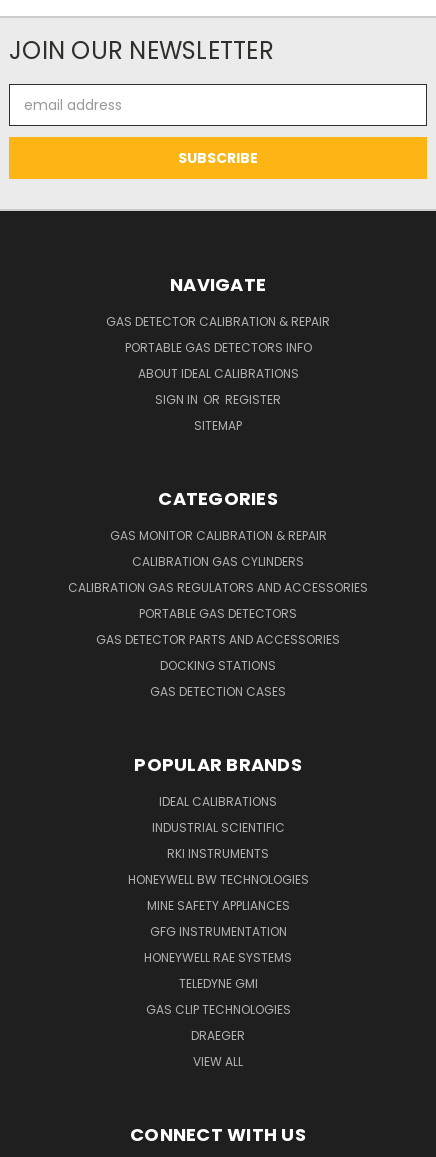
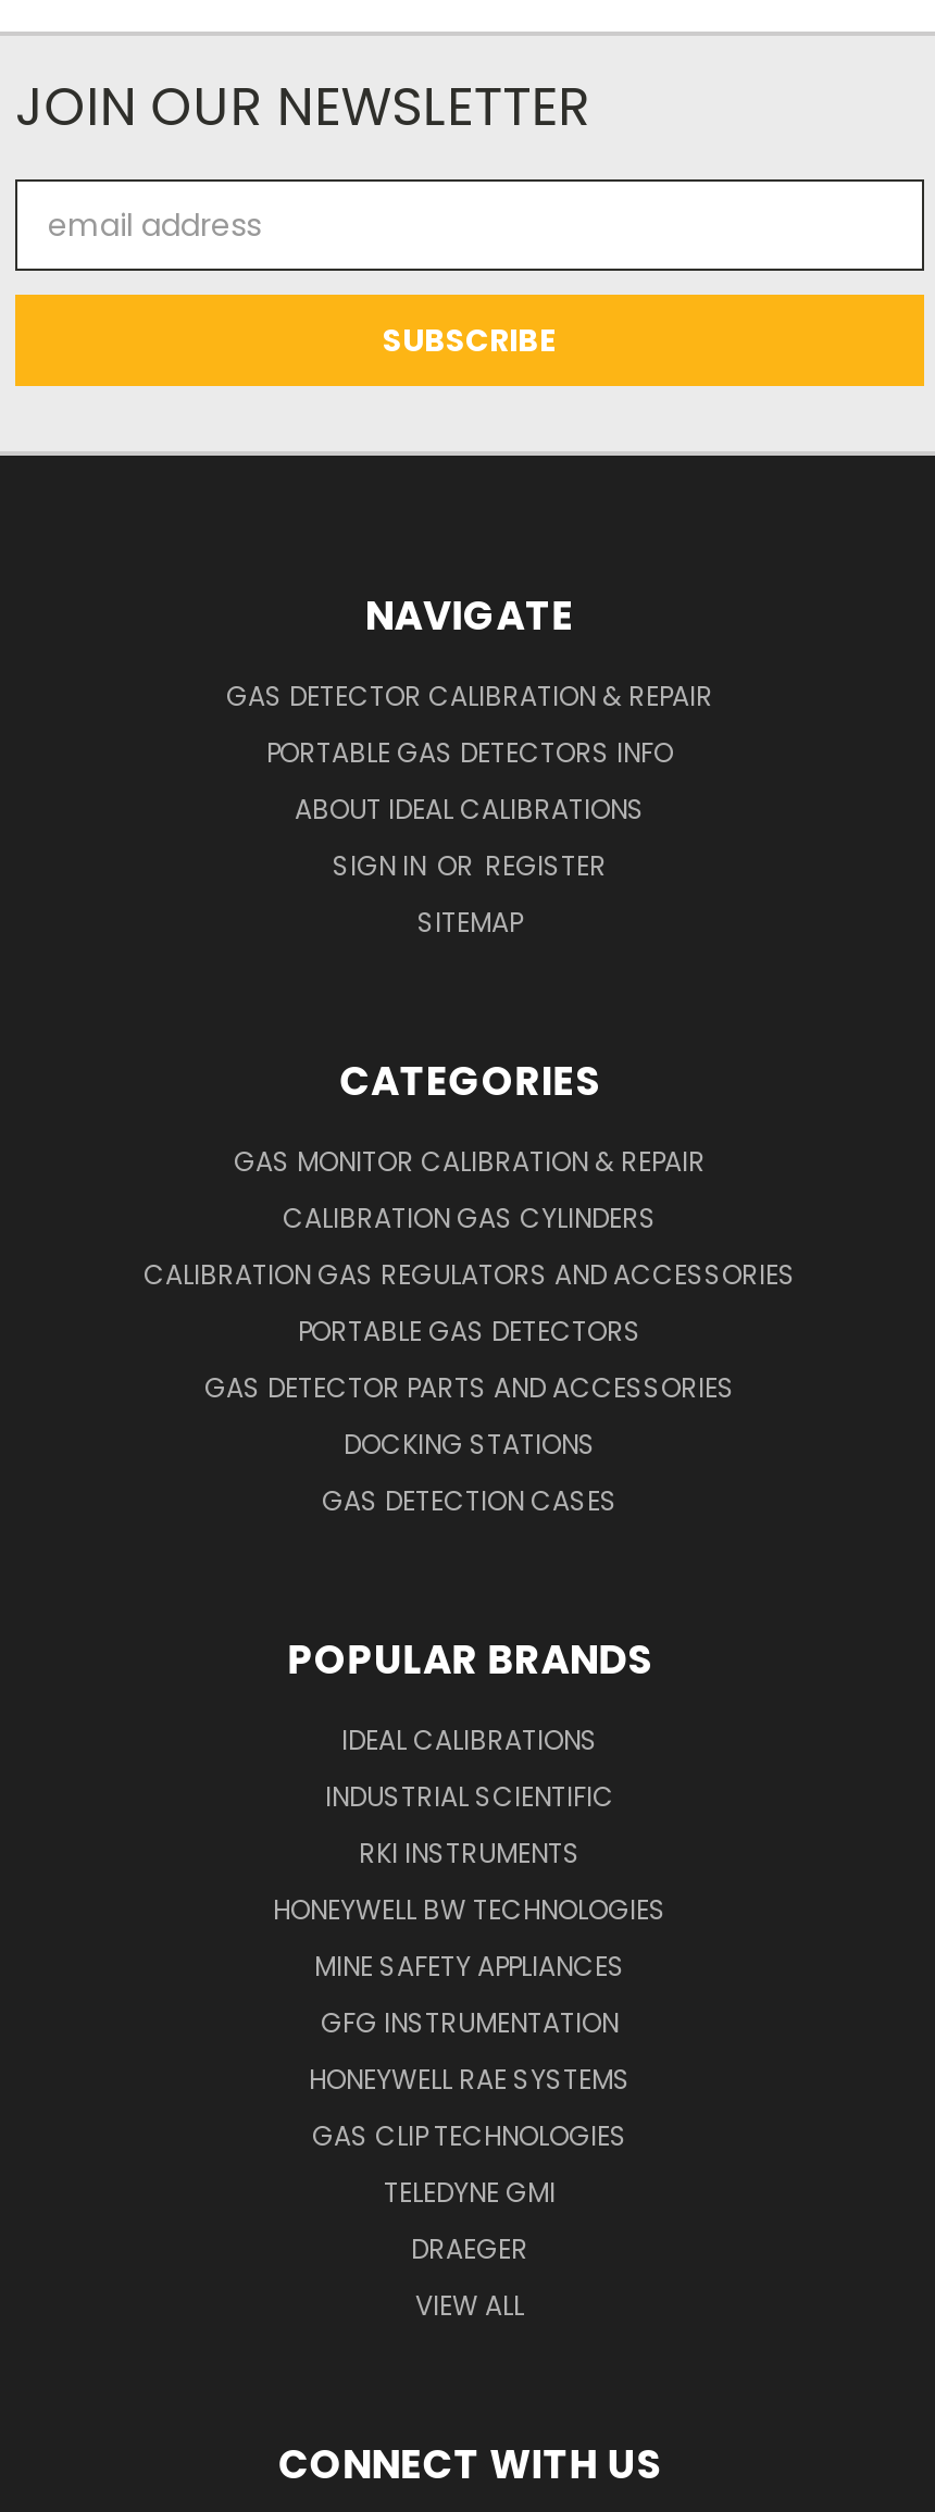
moved [178,975,257,992] -> [384,2174,556,2211]: TELEDYNE GMI
moved [145,1001,290,1018] -> [312,2118,627,2155]: GAS CLIP TECHNOLOGIES

